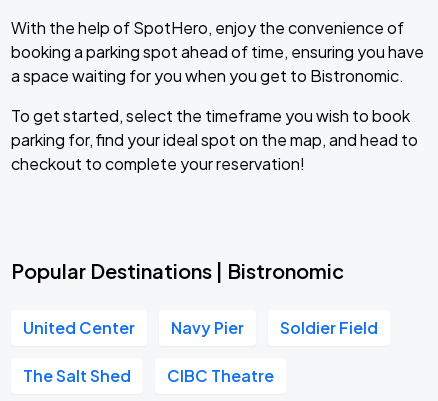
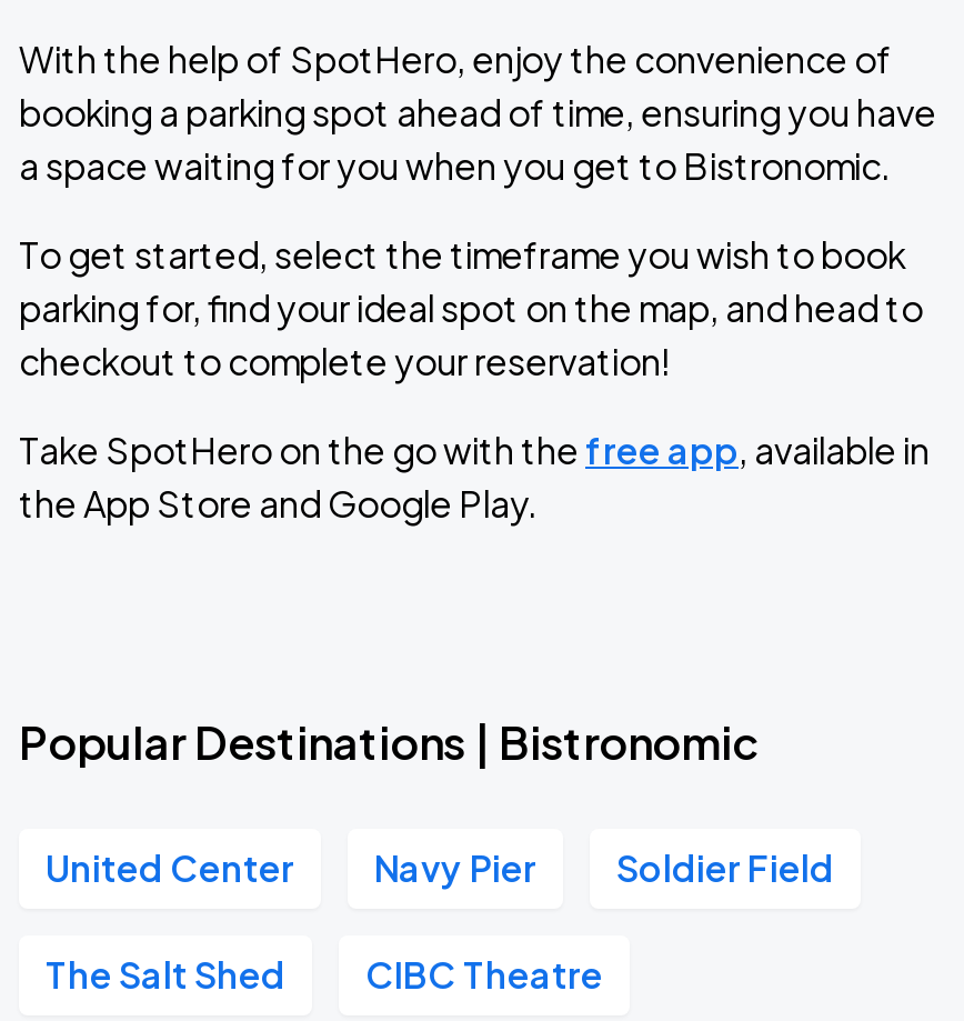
none -> [19,427,930,527] Take SpotHero on the go with the free app, available in | the App Store and Google Play.

